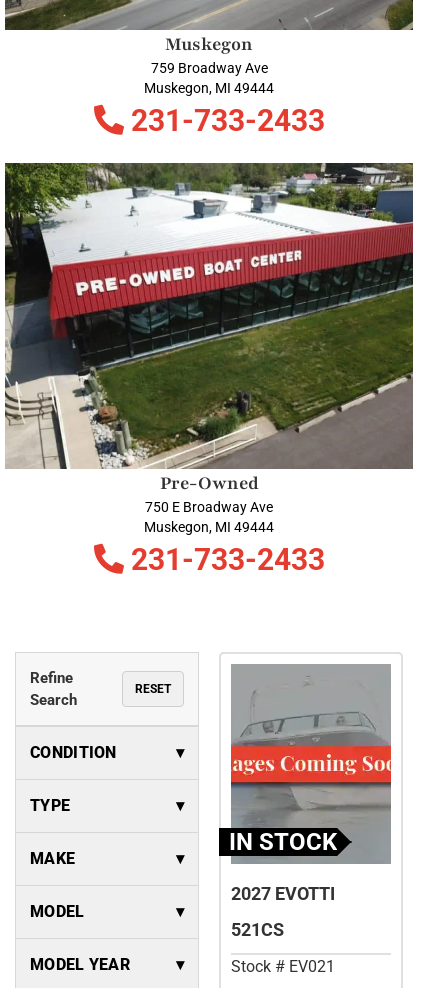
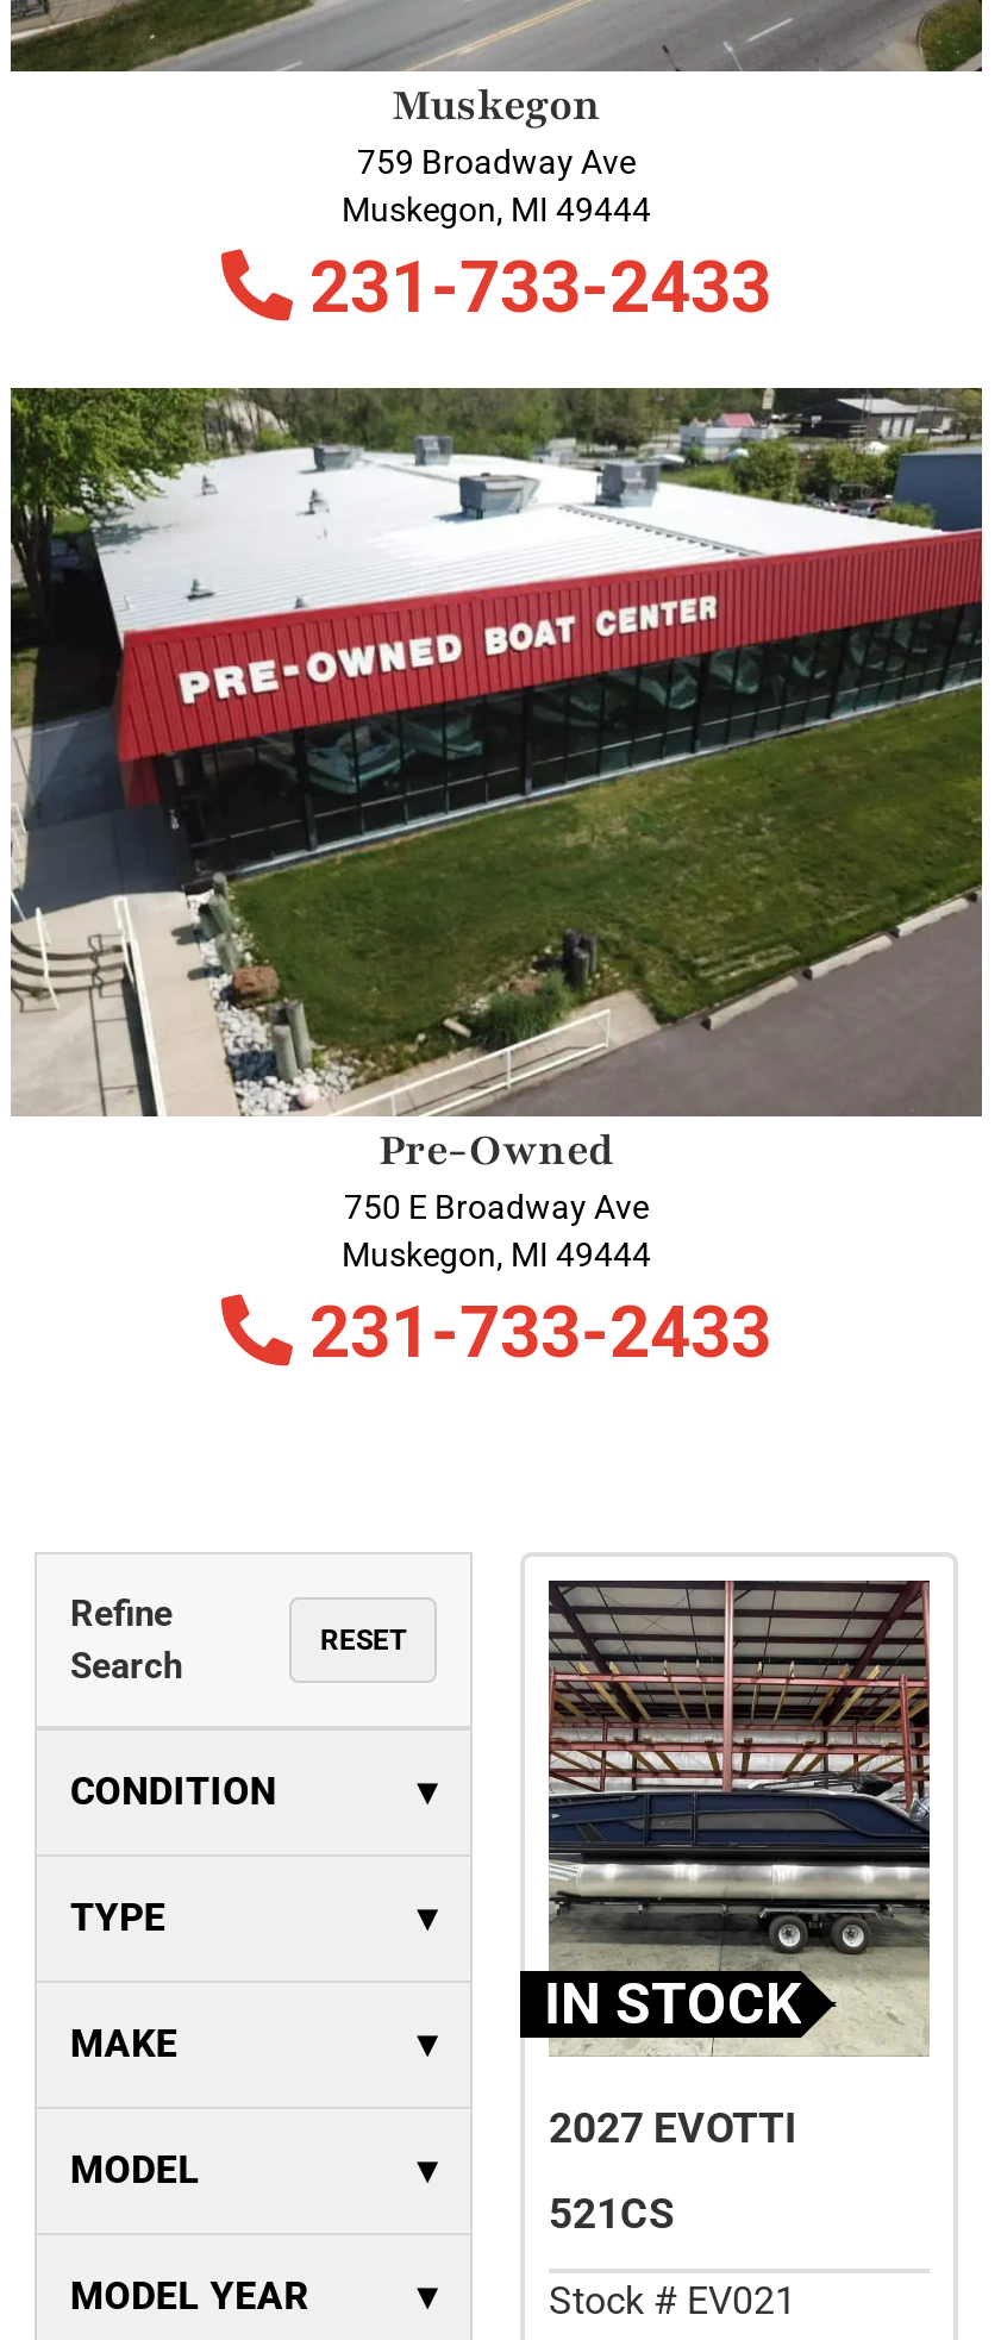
[230,665,392,864] [image] -> [546,1581,932,2057] [image]

